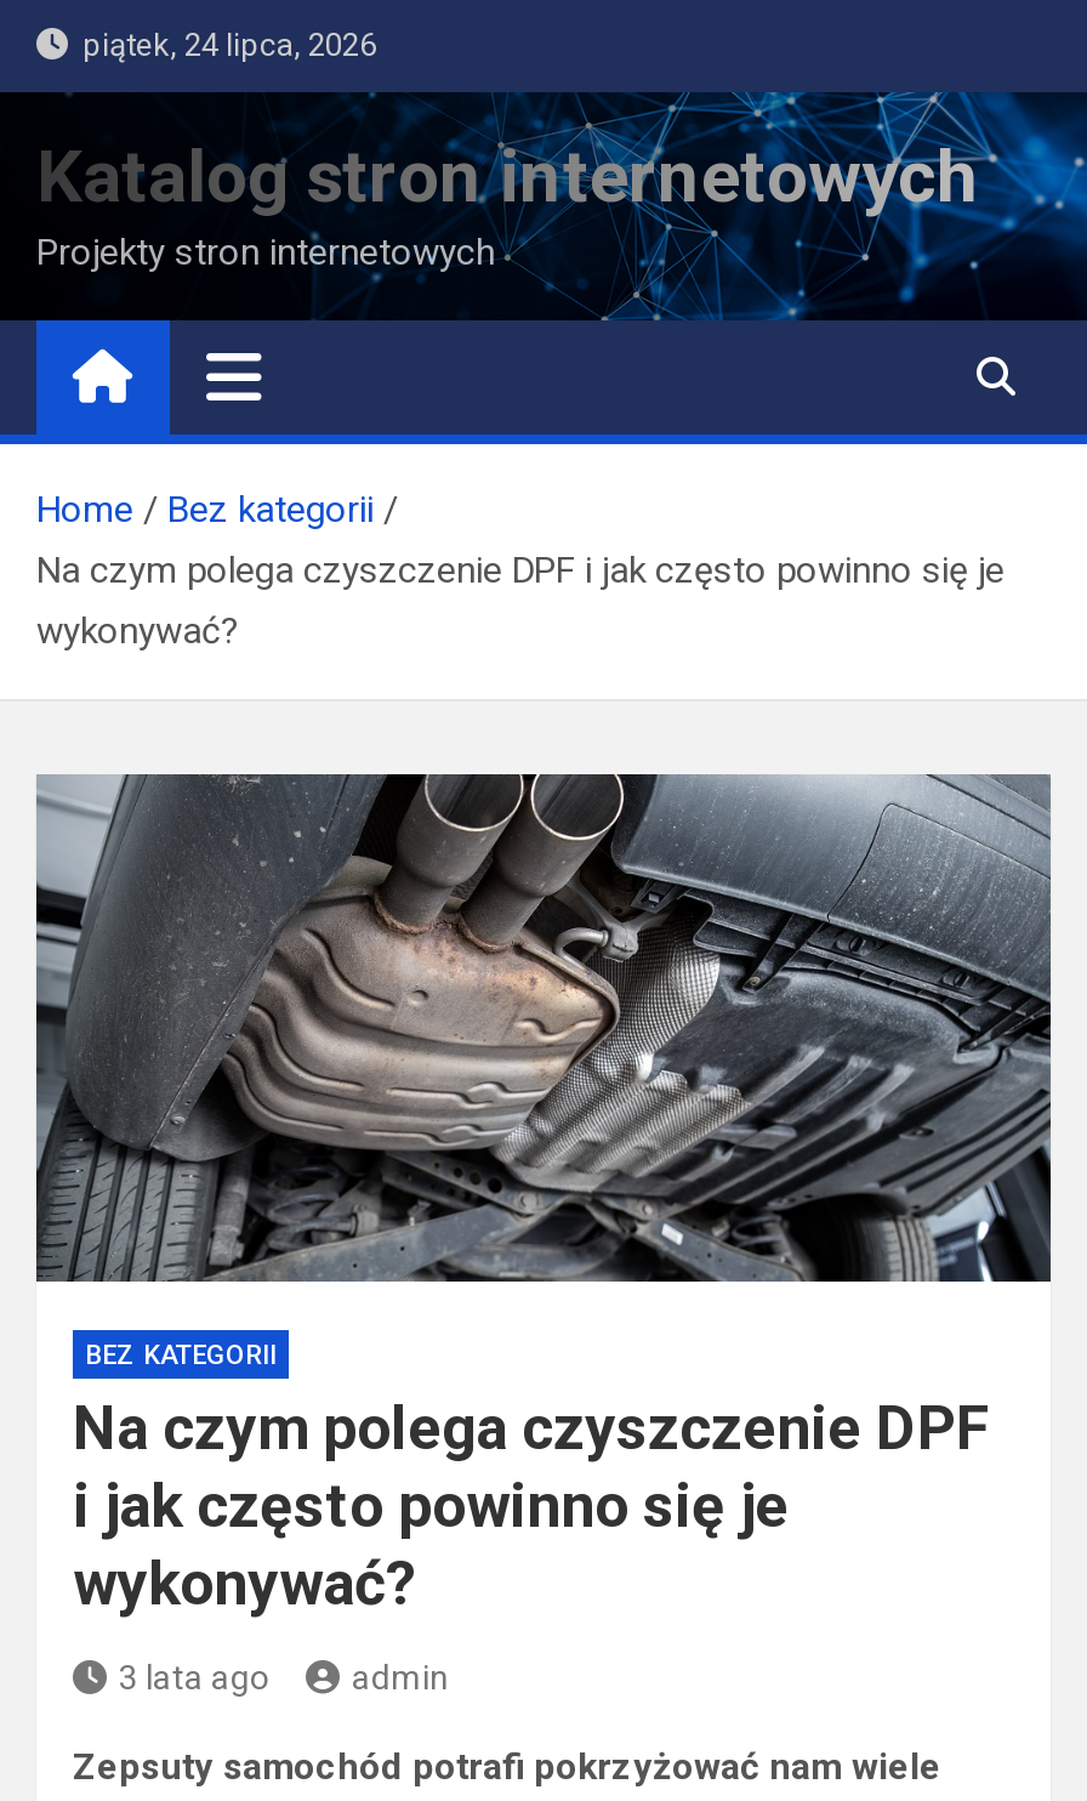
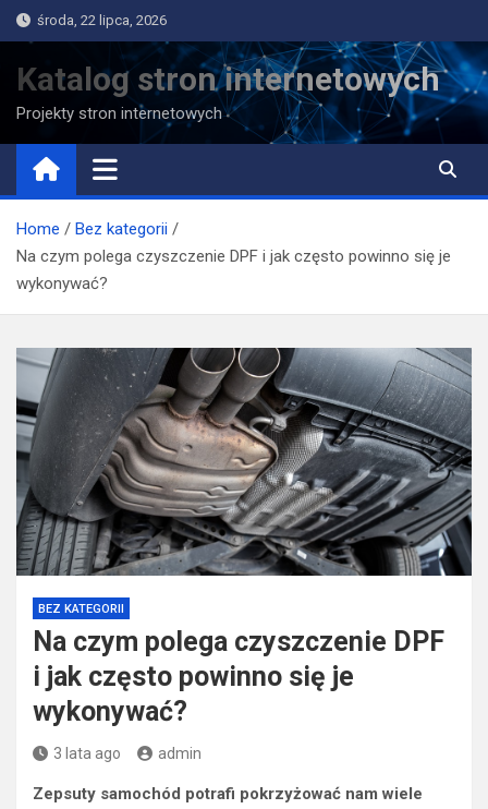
[68,27,376,63] piątek, 24 lipca, 2026 -> [30,12,167,28] środa, 22 lipca, 2026

